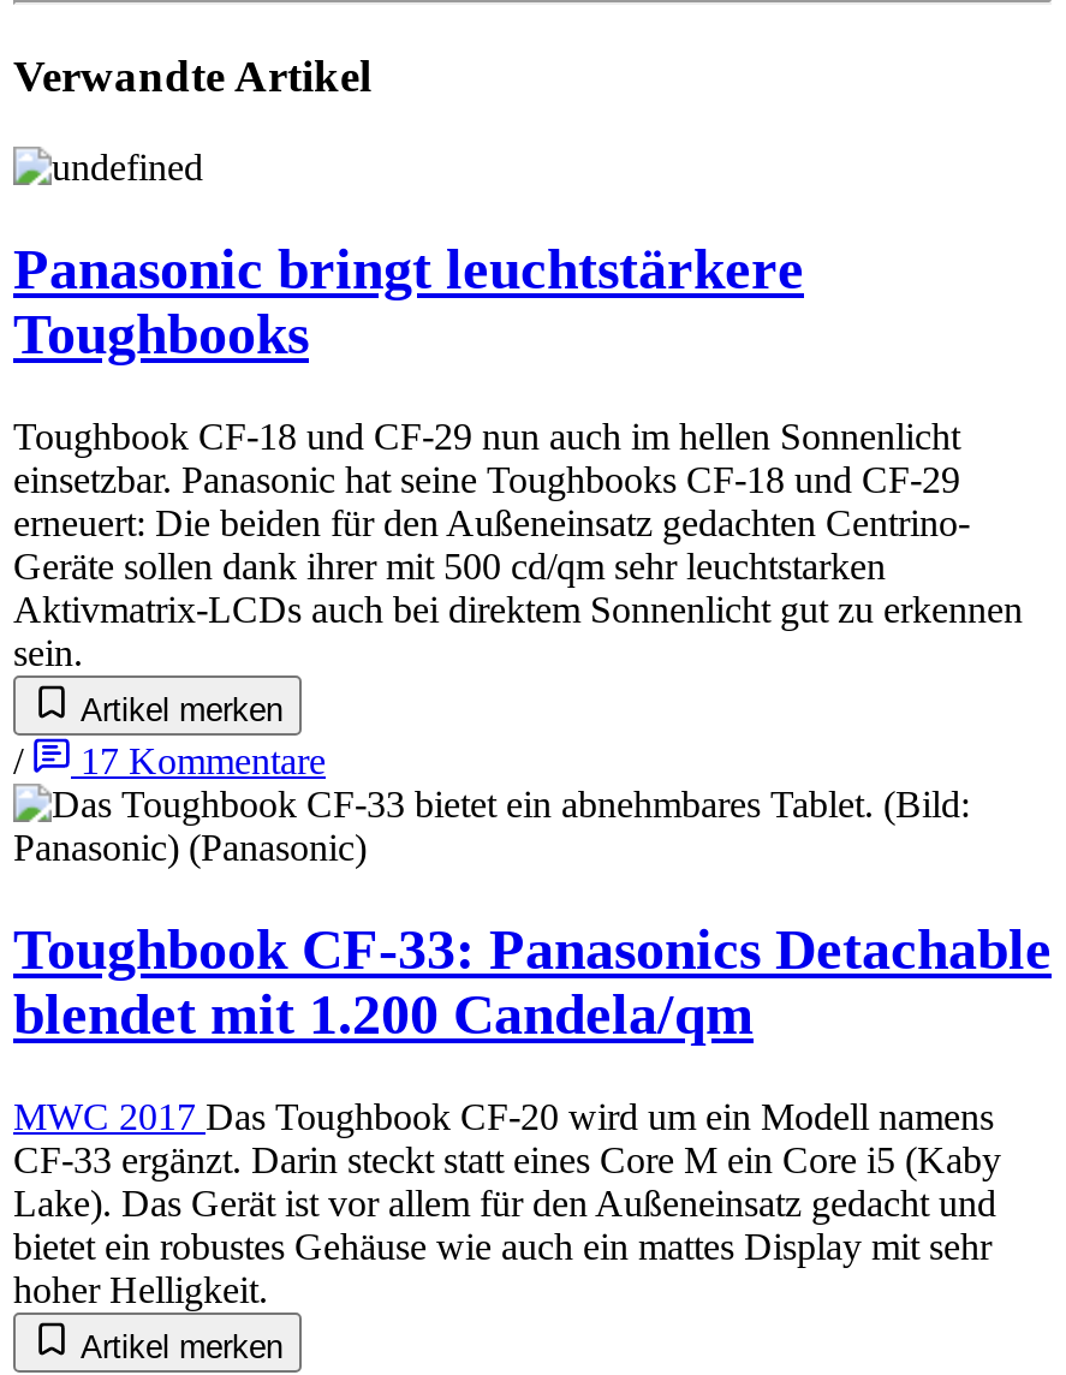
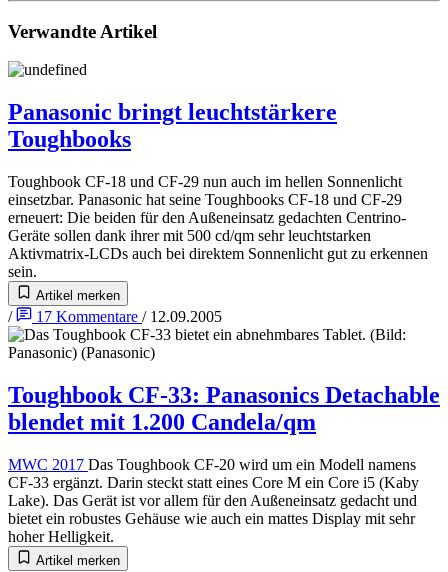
[81,741,326,781] 17 Kommentare -> [36,308,222,325] 17 Kommentare / 12.09.2005

